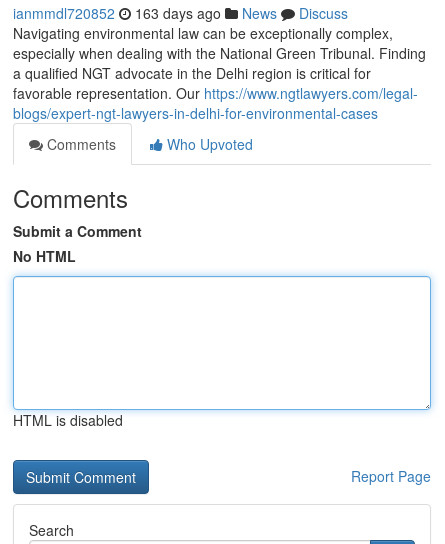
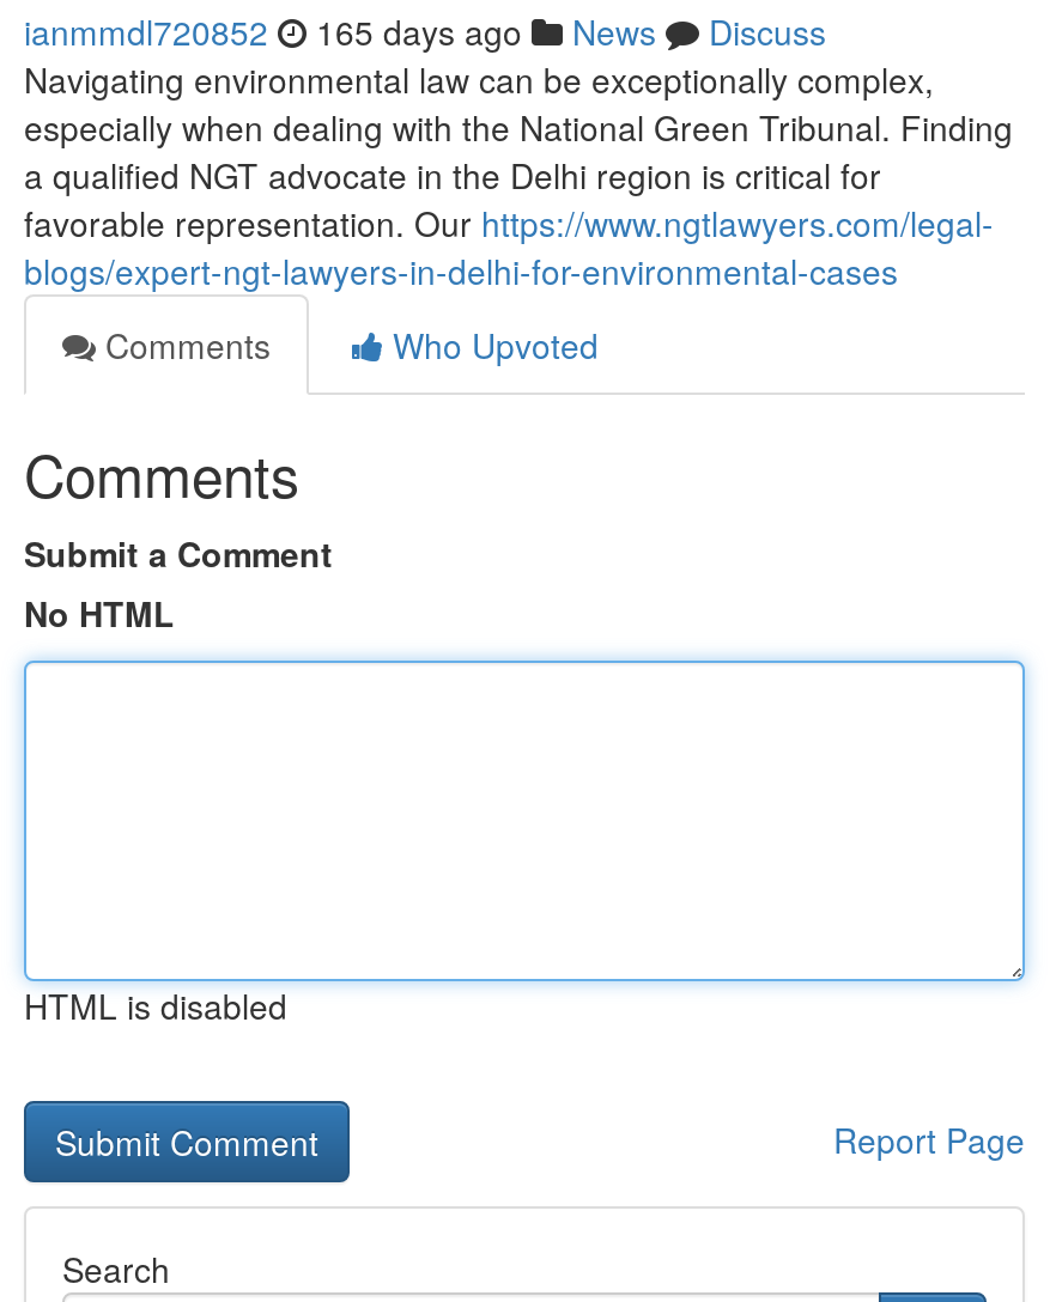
[13,3,348,23] ianmmdl720852 163 days ago News Discuss -> [24,7,826,55] ianmmdl720852 165 days ago News Discuss

